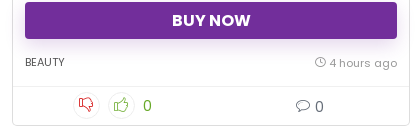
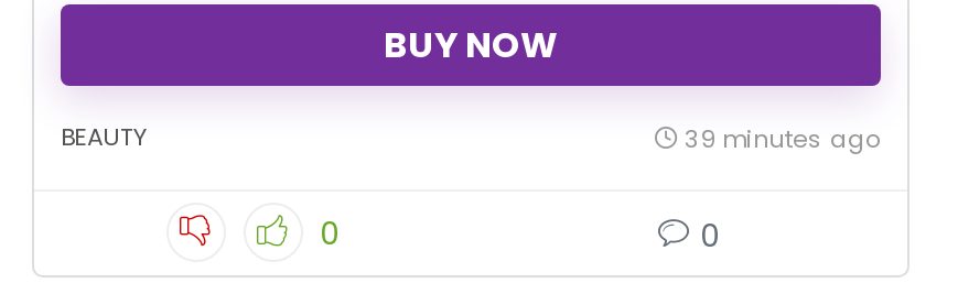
[329,55,397,71] 4 hours ago -> [685,121,881,156] 39 minutes ago

